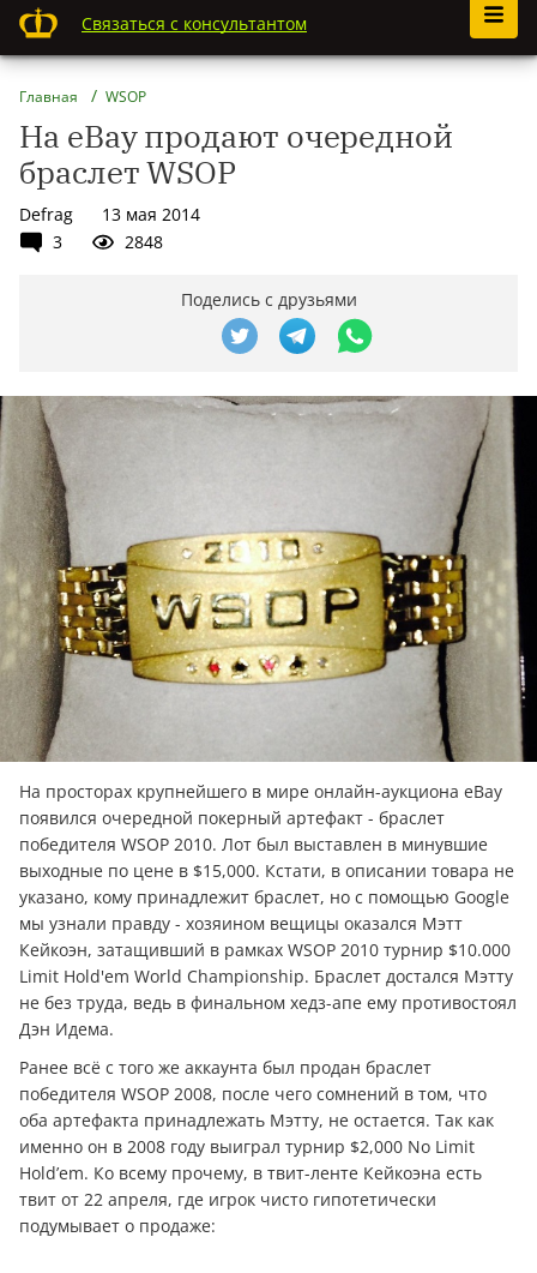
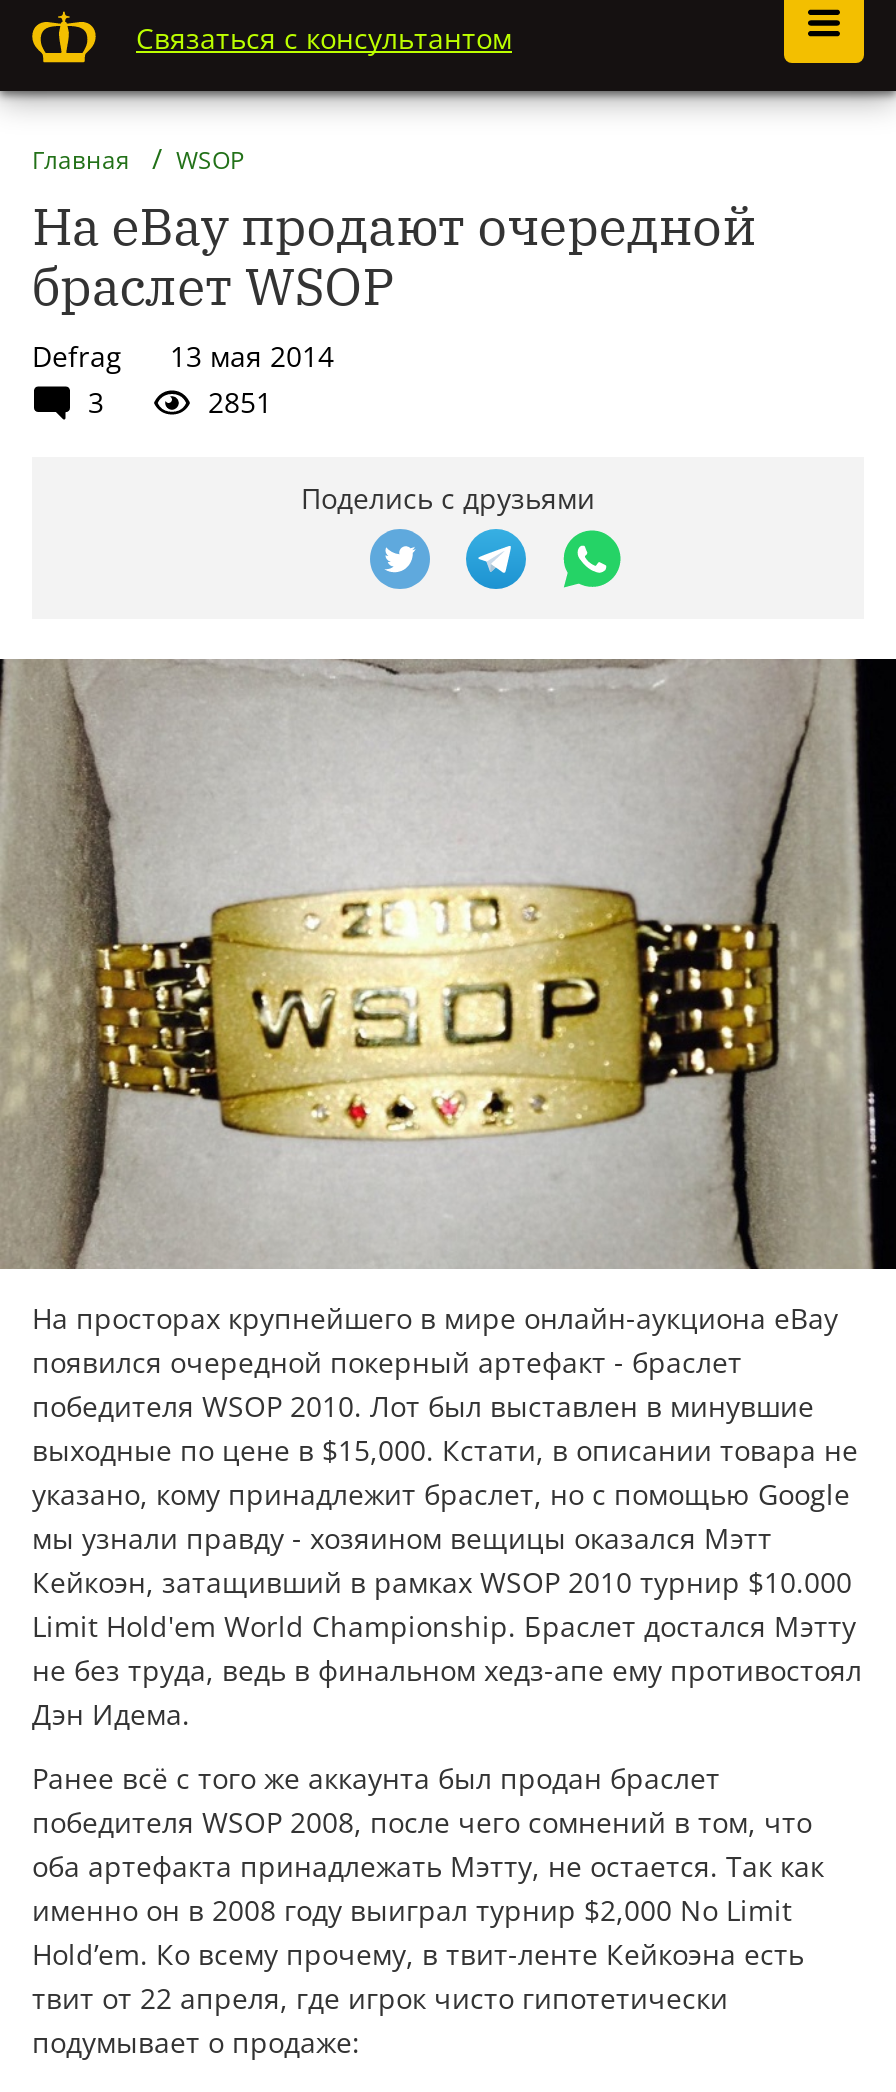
[120,230,163,253] 2848 -> [200,383,272,421] 2851

